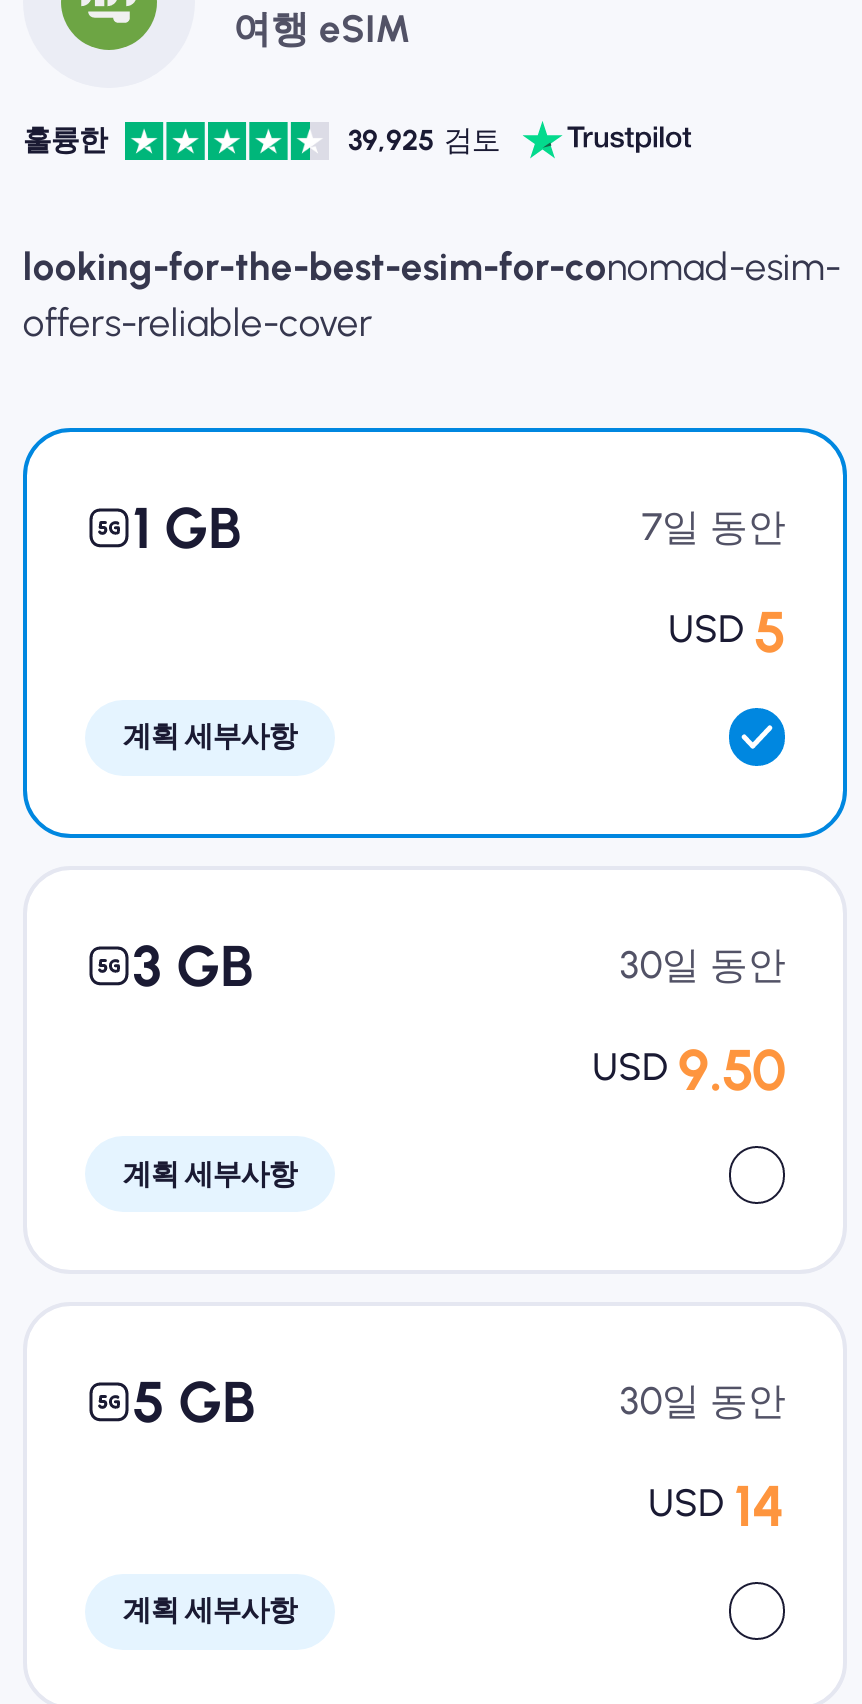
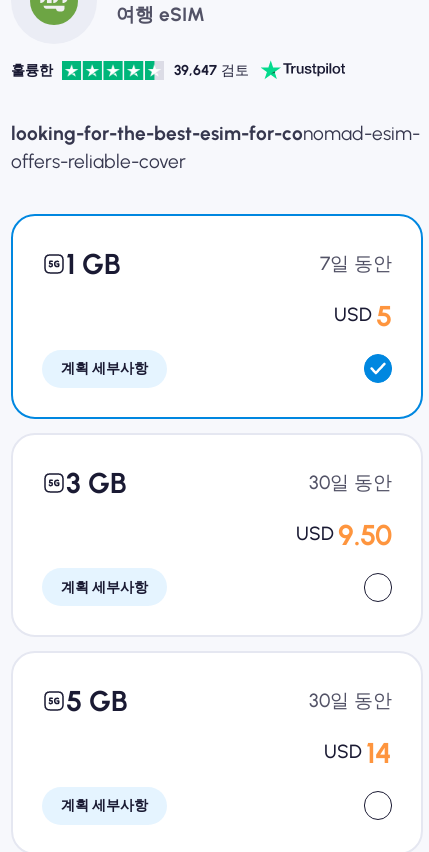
[348,121,500,157] 39,925 검토 -> [173,60,249,78] 39,647 검토

